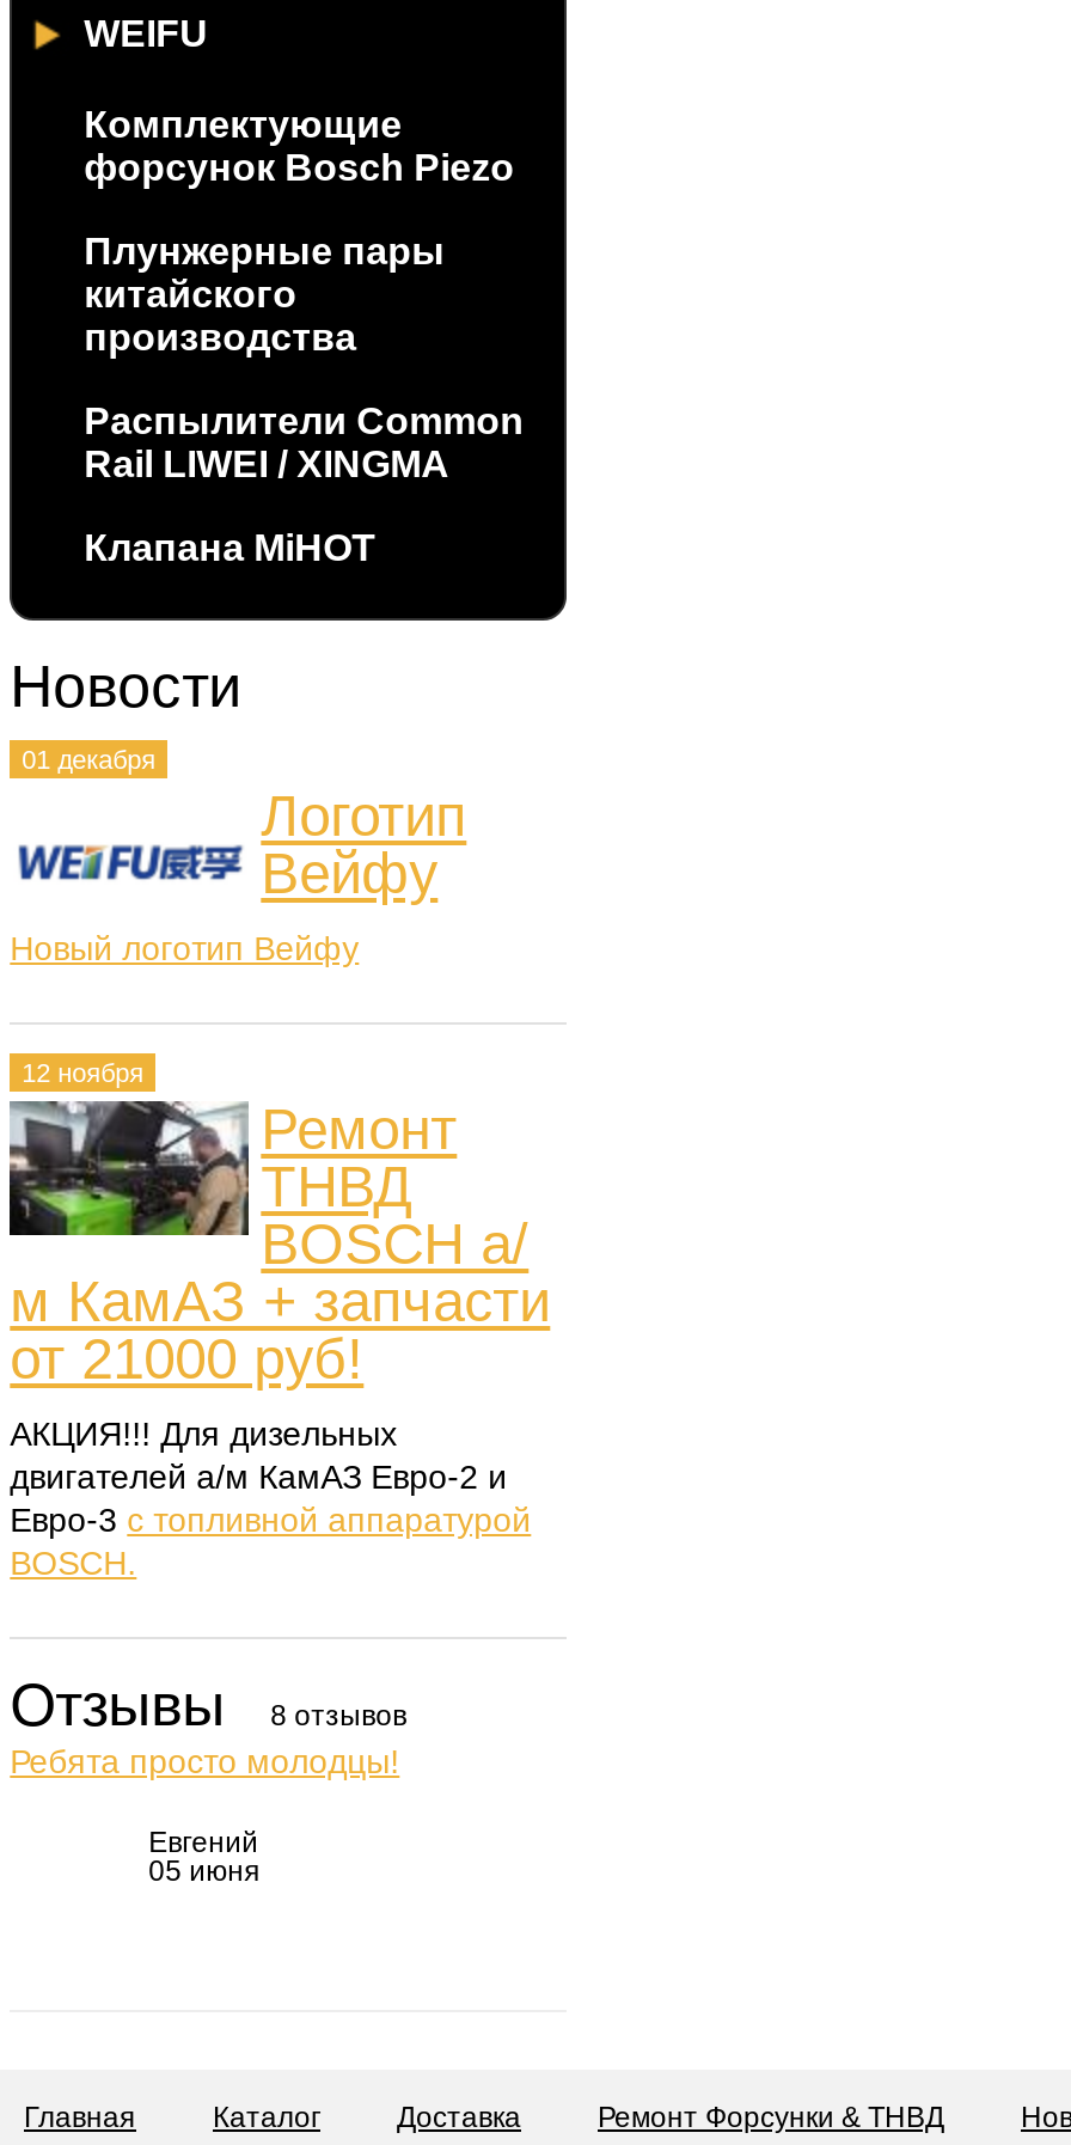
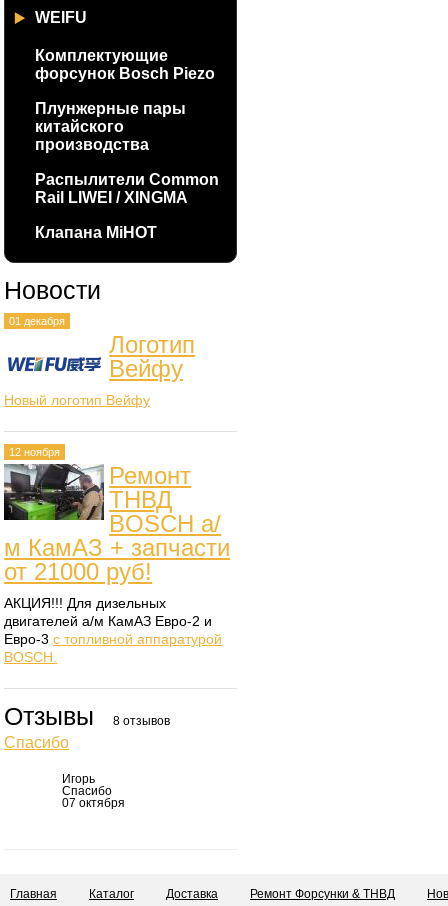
[10,1742,400,1780] Ребята просто молодцы! -> [4,734,69,751] Спасибо
[149,1826,275,1888] Евгений | 05 июня -> [62,772,131,810] Игорь | Спасибо | 07 октября

